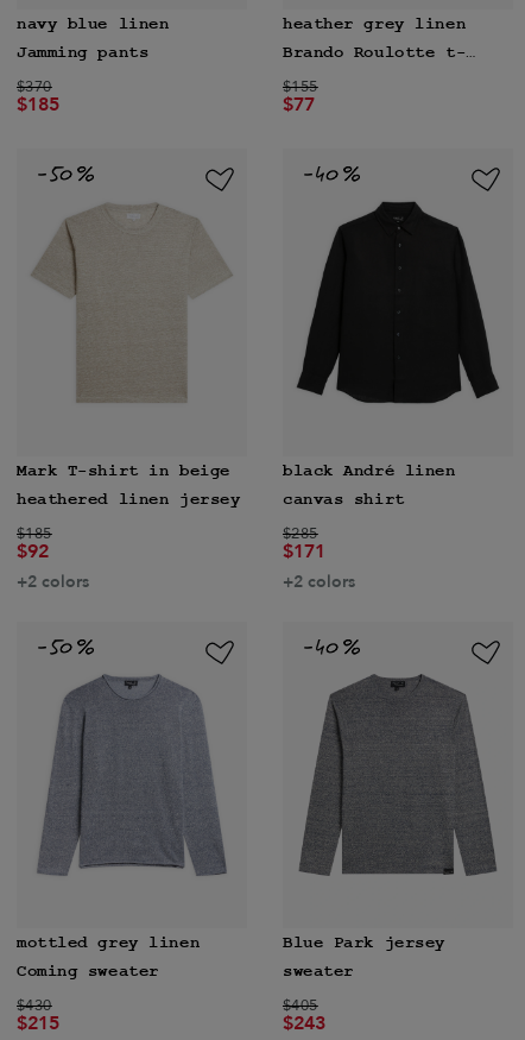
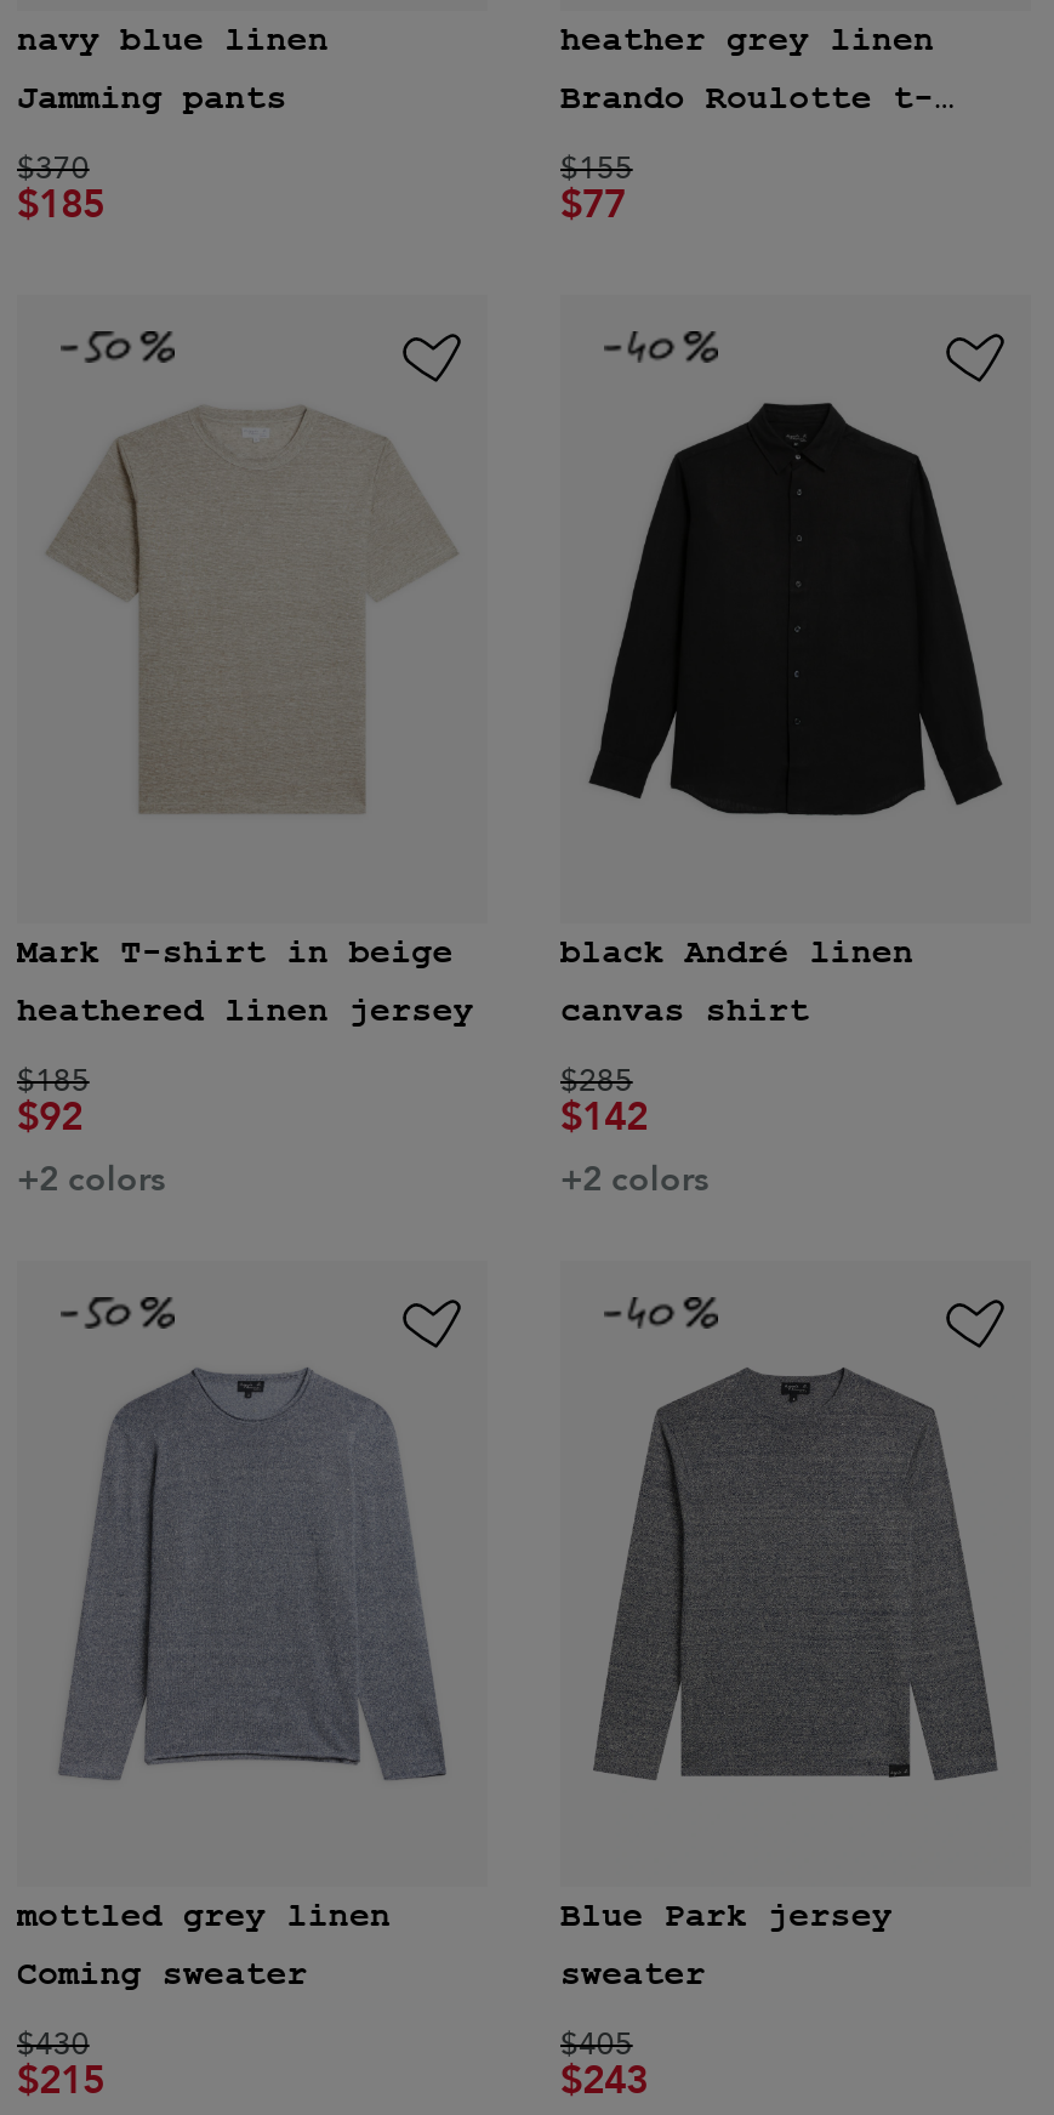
[283,538,325,564] $171 -> [560,1090,648,1144] $142

